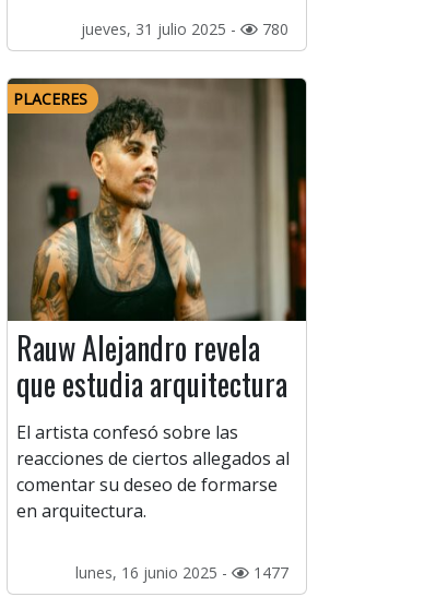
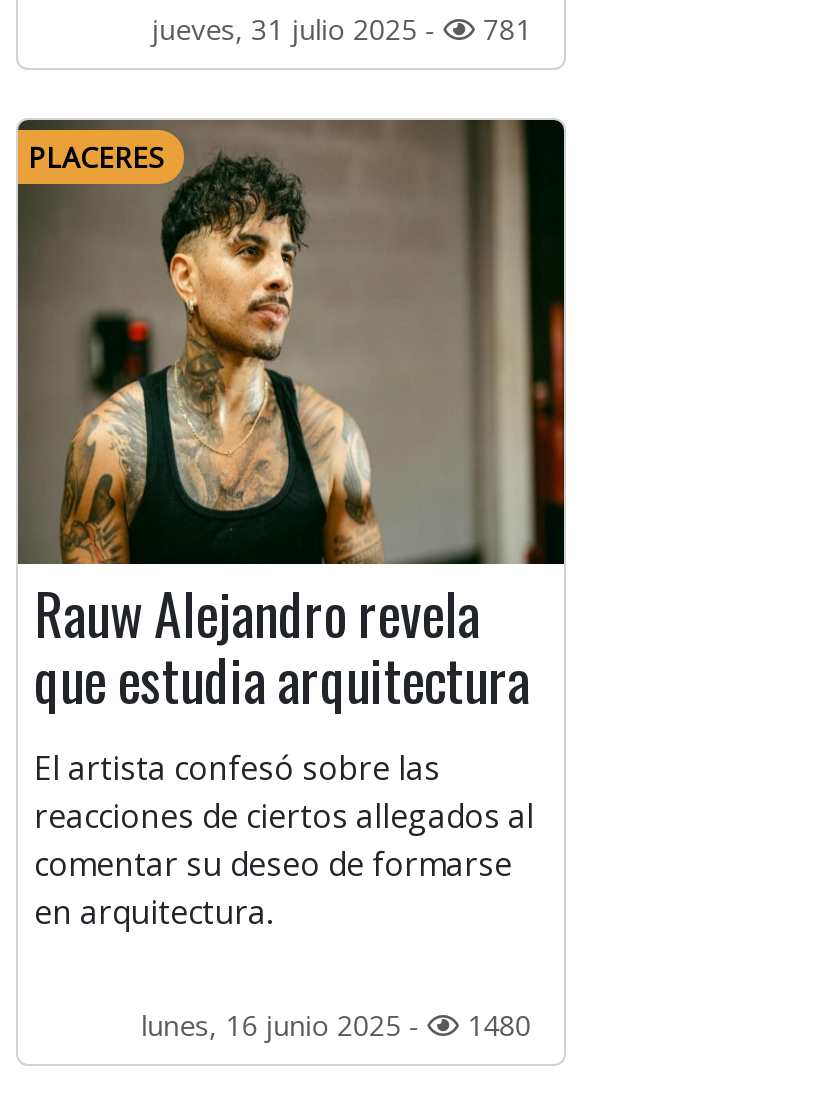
[81,19,288,39] jueves, 31 julio 2025 - 780 -> [151,10,531,48] jueves, 31 julio 2025 - 781
[75,562,288,583] lunes, 16 junio 2025 - 1477 -> [141,1006,531,1044] lunes, 16 junio 2025 - 1480

